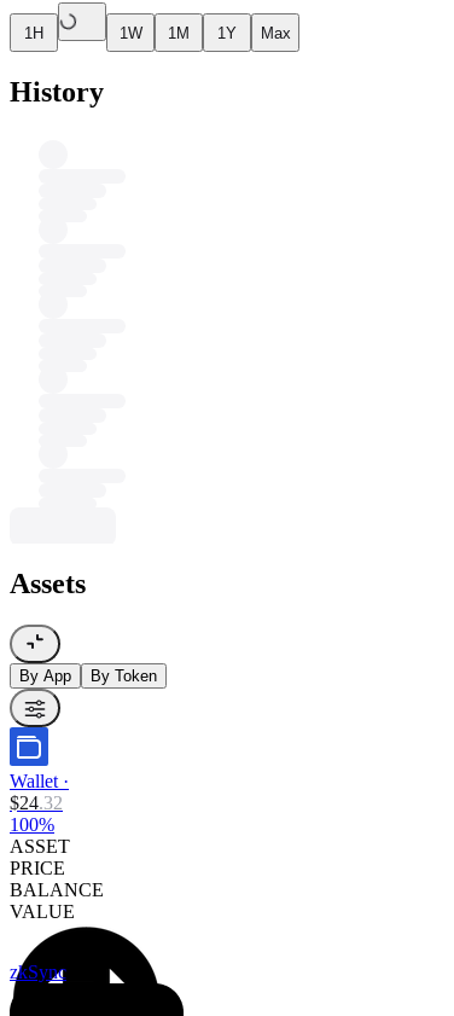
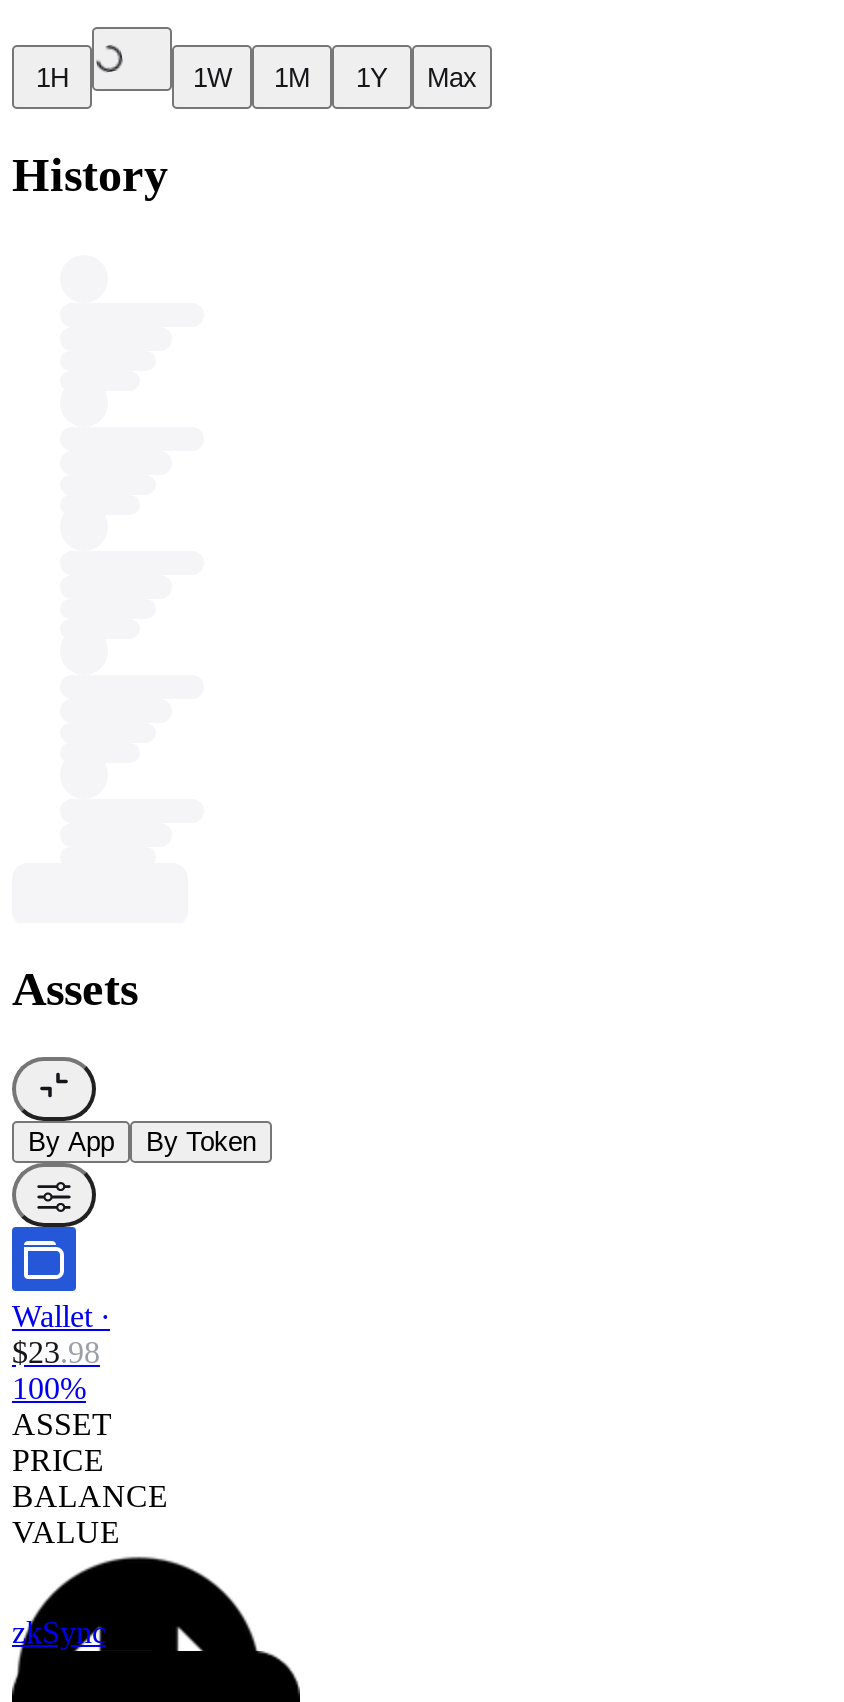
[10,792,63,813] $24.32 -> [12,1334,100,1368] $23.98

